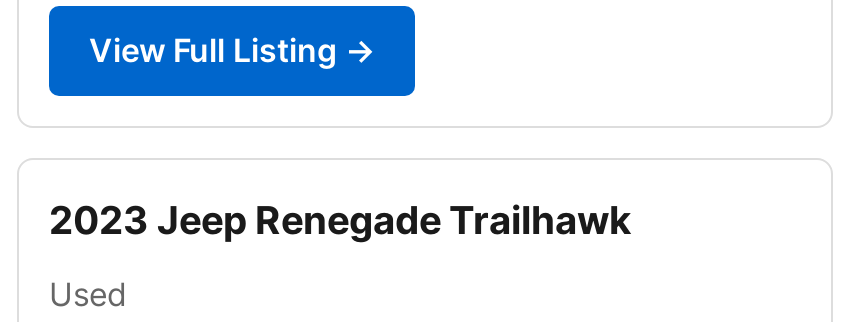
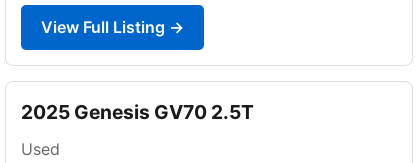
[49,196,631,244] 2023 Jeep Renegade Trailhawk -> [21,100,254,124] 2025 Genesis GV70 2.5T

